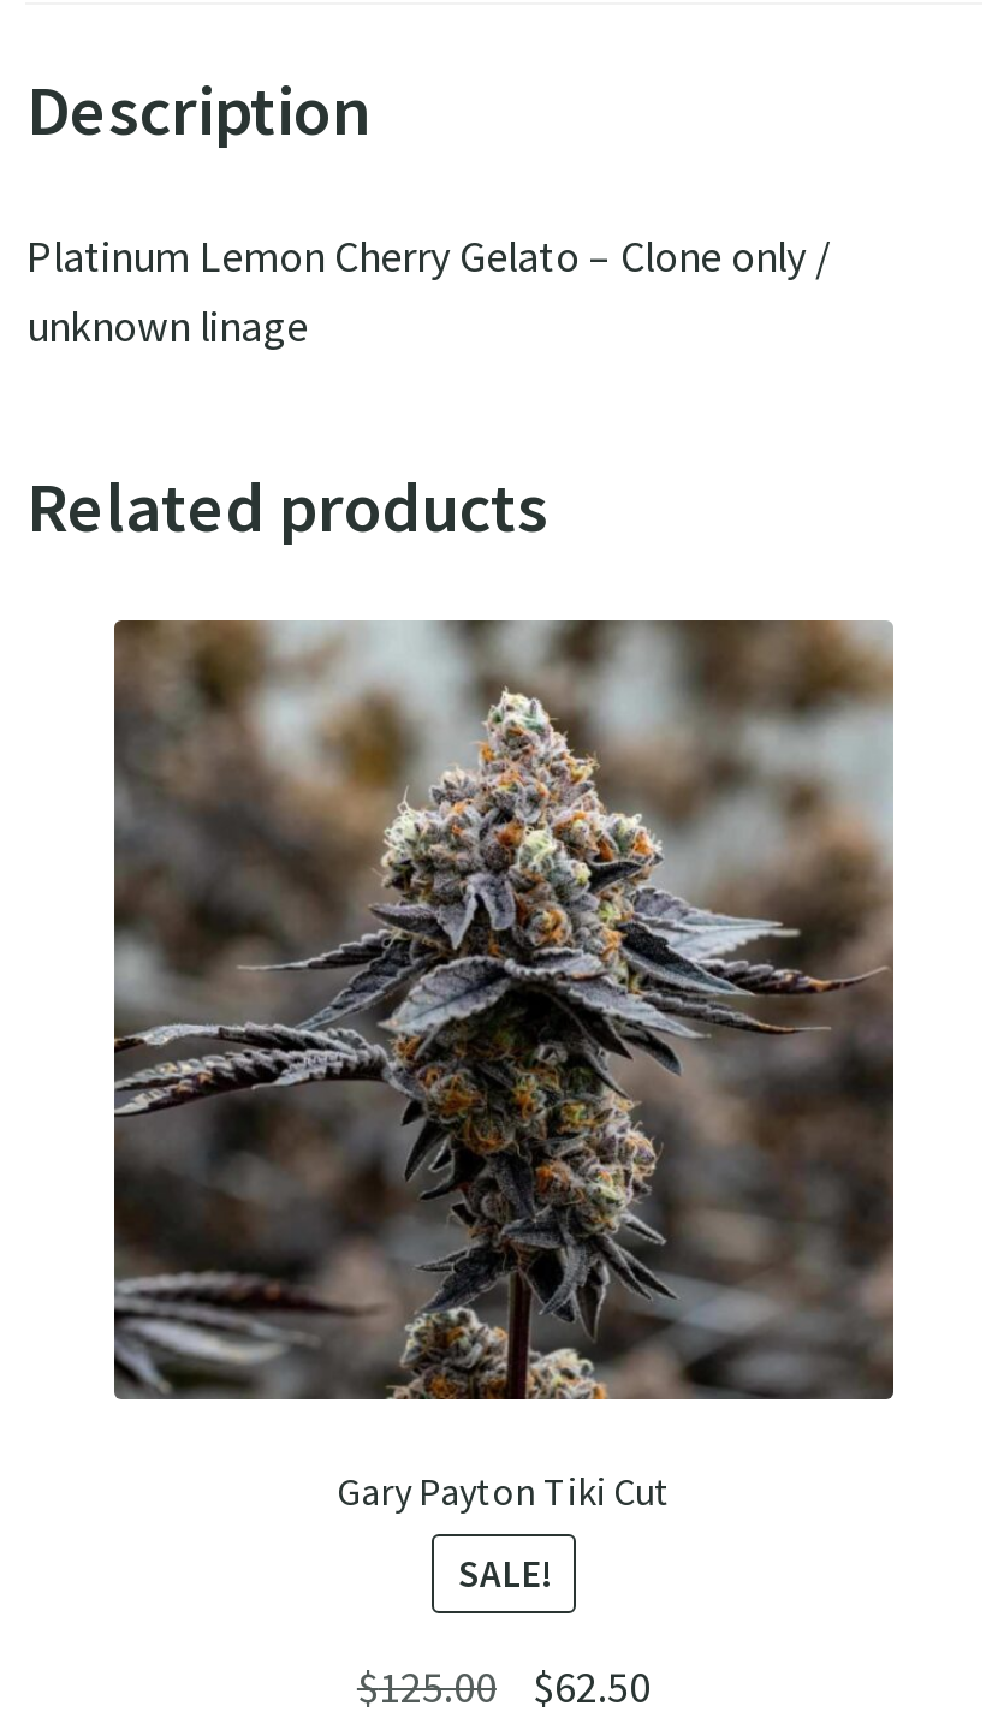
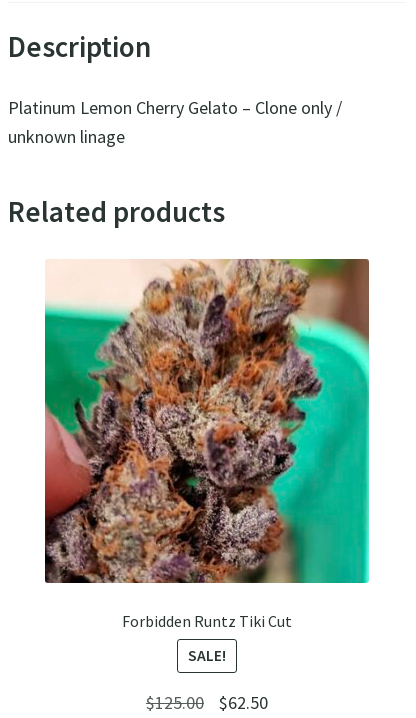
[112,618,896,1514] [image] | Gary Payton Tiki Cut -> [44,258,370,631] [image] | Forbidden Runtz Tiki Cut

